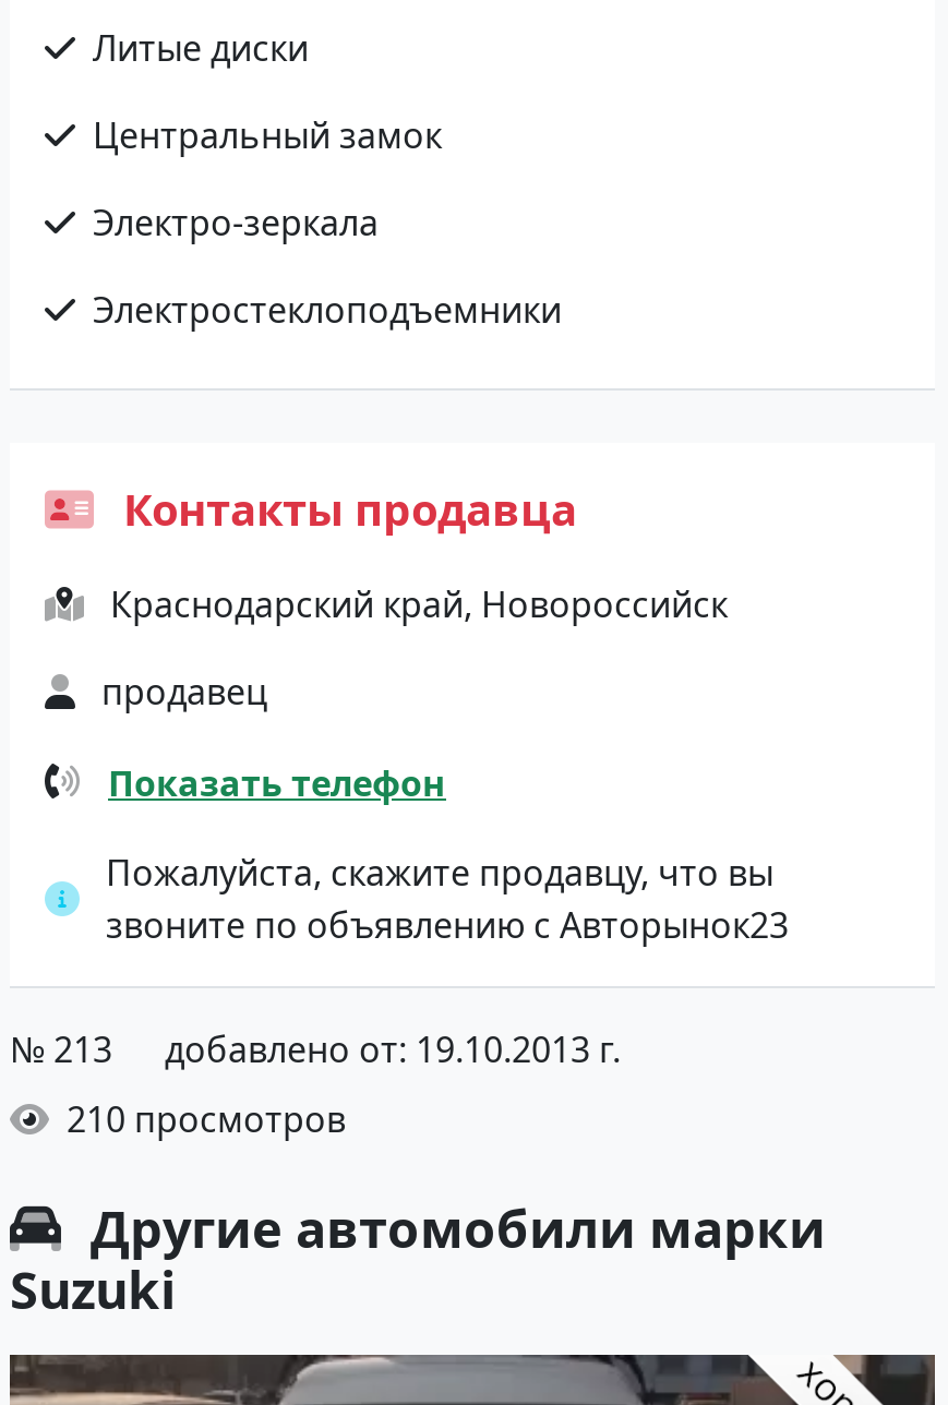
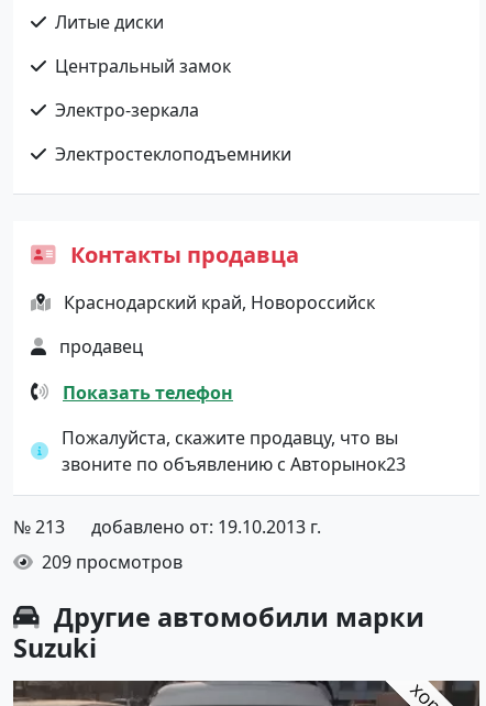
[58,1094,346,1142] 210 просмотров -> [37,549,183,574] 209 просмотров

